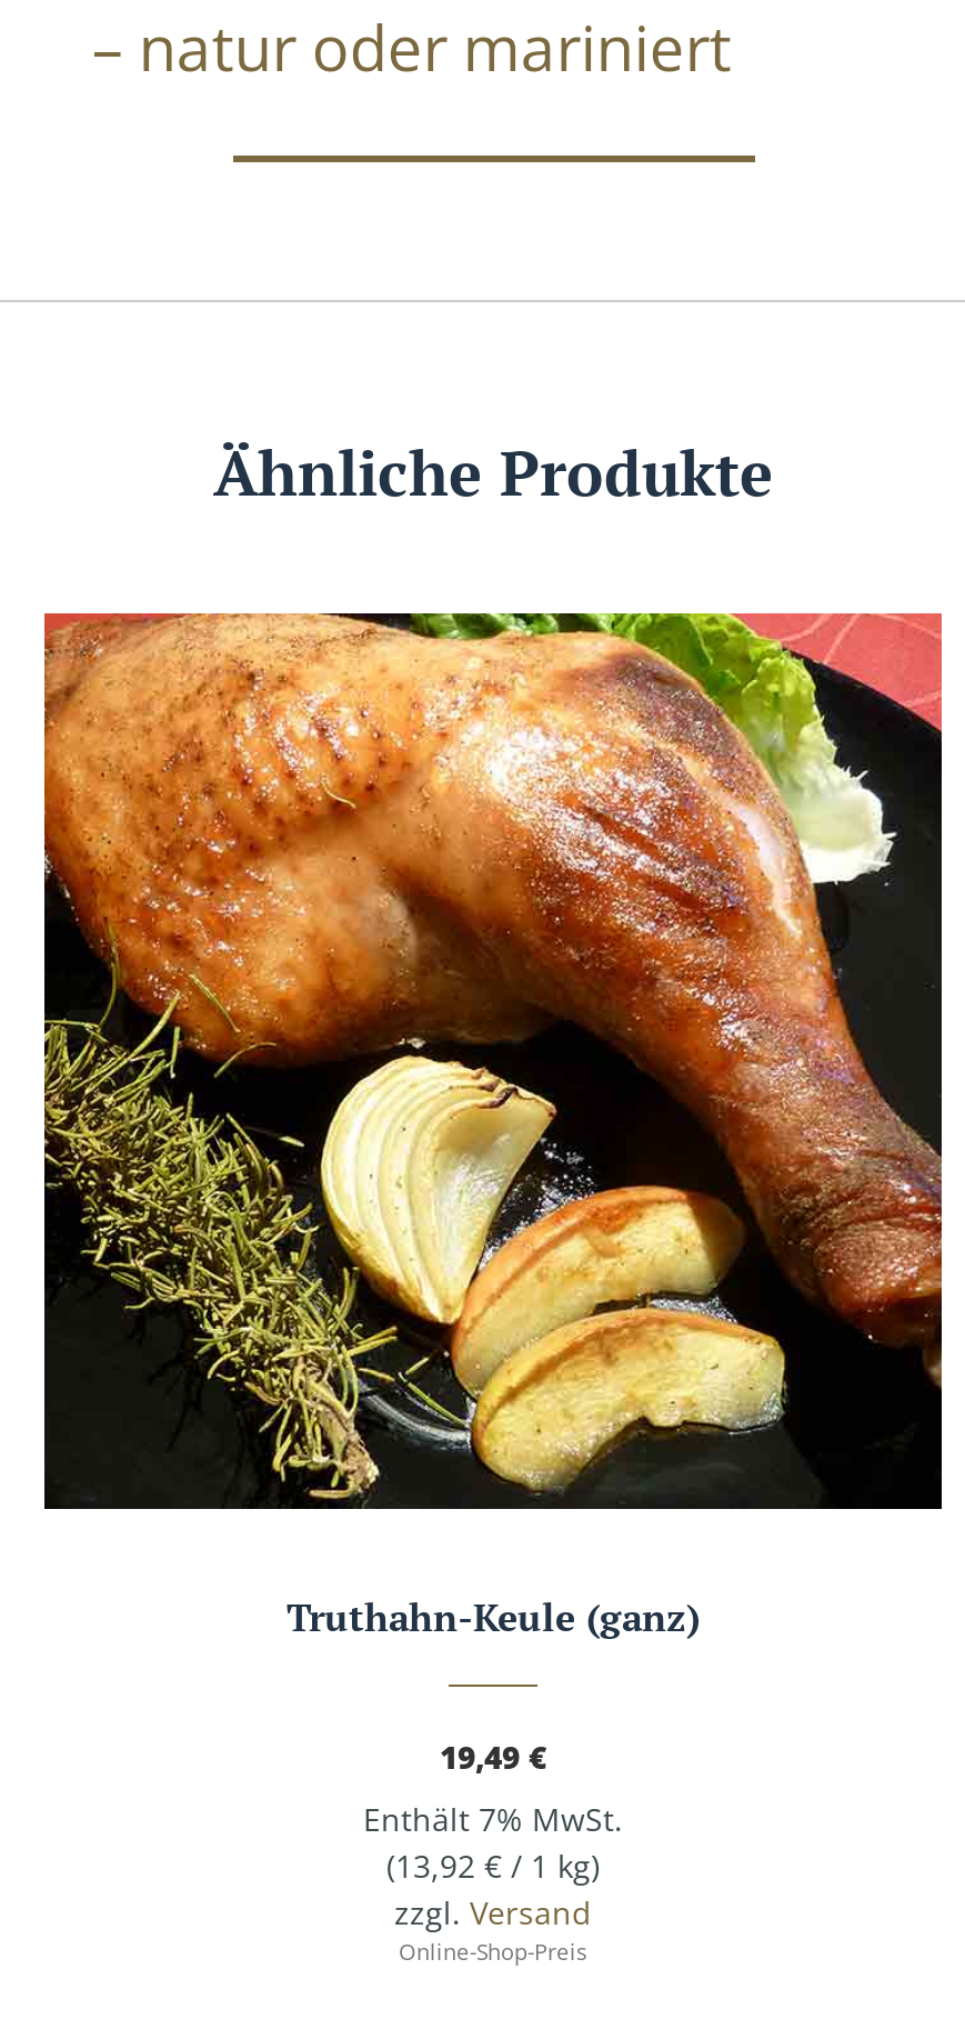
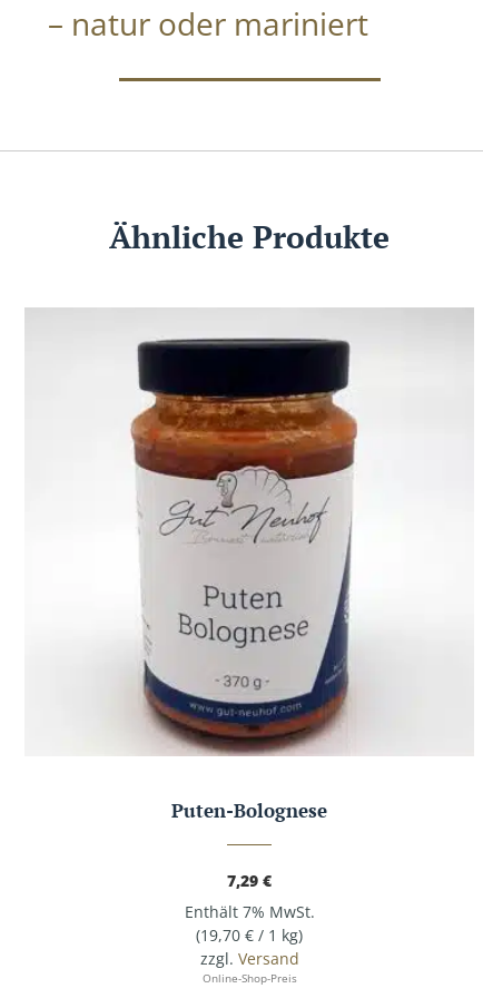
[42,611,944,1642] [image] | Truthahn-Keule (ganz) -> [24,307,474,823] [image] | Puten-Bolognese
[440,1735,546,1777] 19,49 € -> [227,870,272,891] 7,29 €
[386,1844,600,1886] (13,92 €/ 1 kg) -> [196,924,303,945] (19,70 €/ 1 kg)

